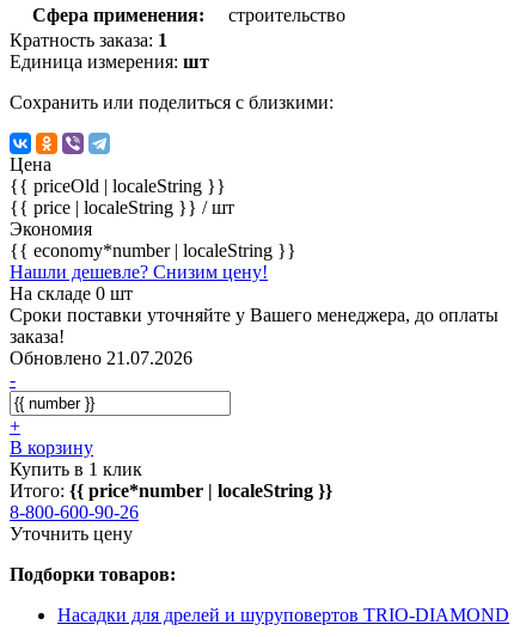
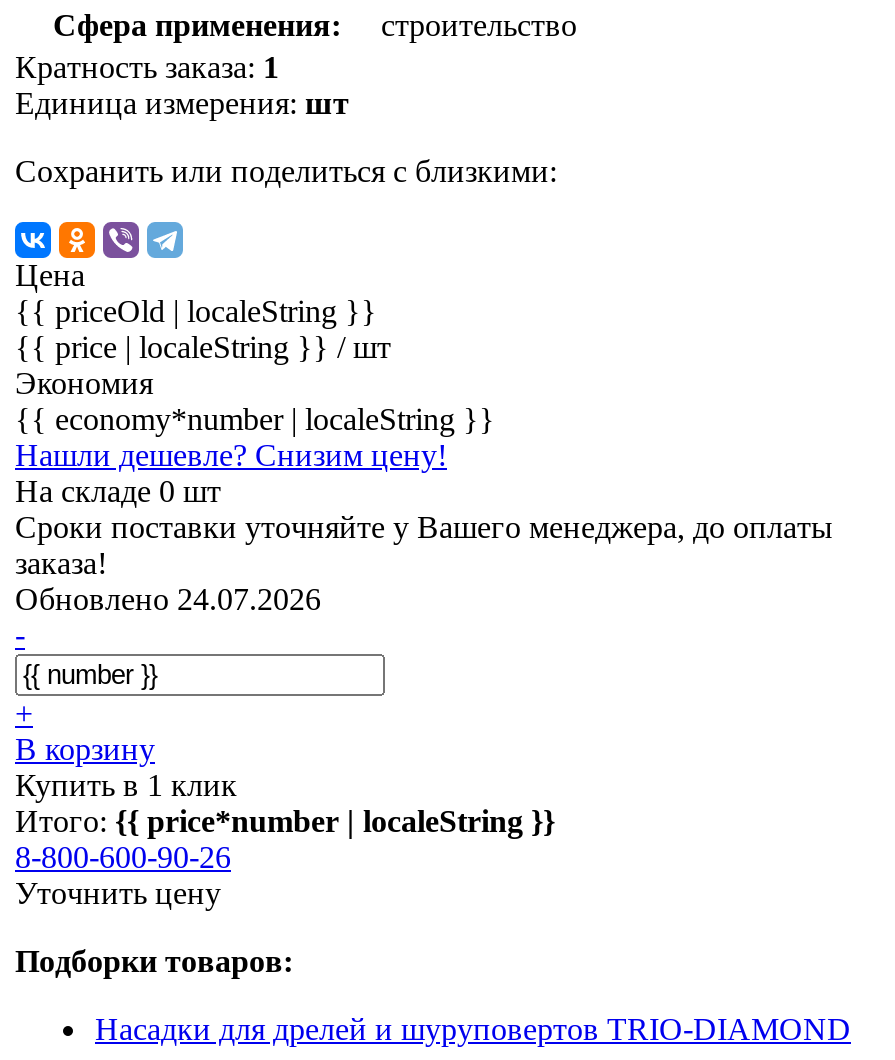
[10,348,192,368] Обновлено 21.07.2026 -> [15,582,321,616] Обновлено 24.07.2026

